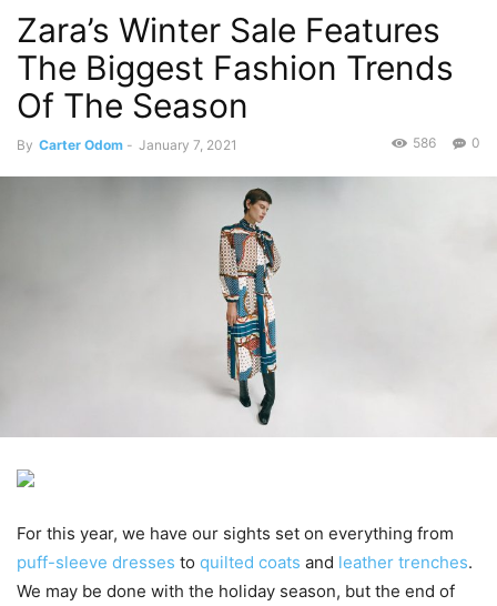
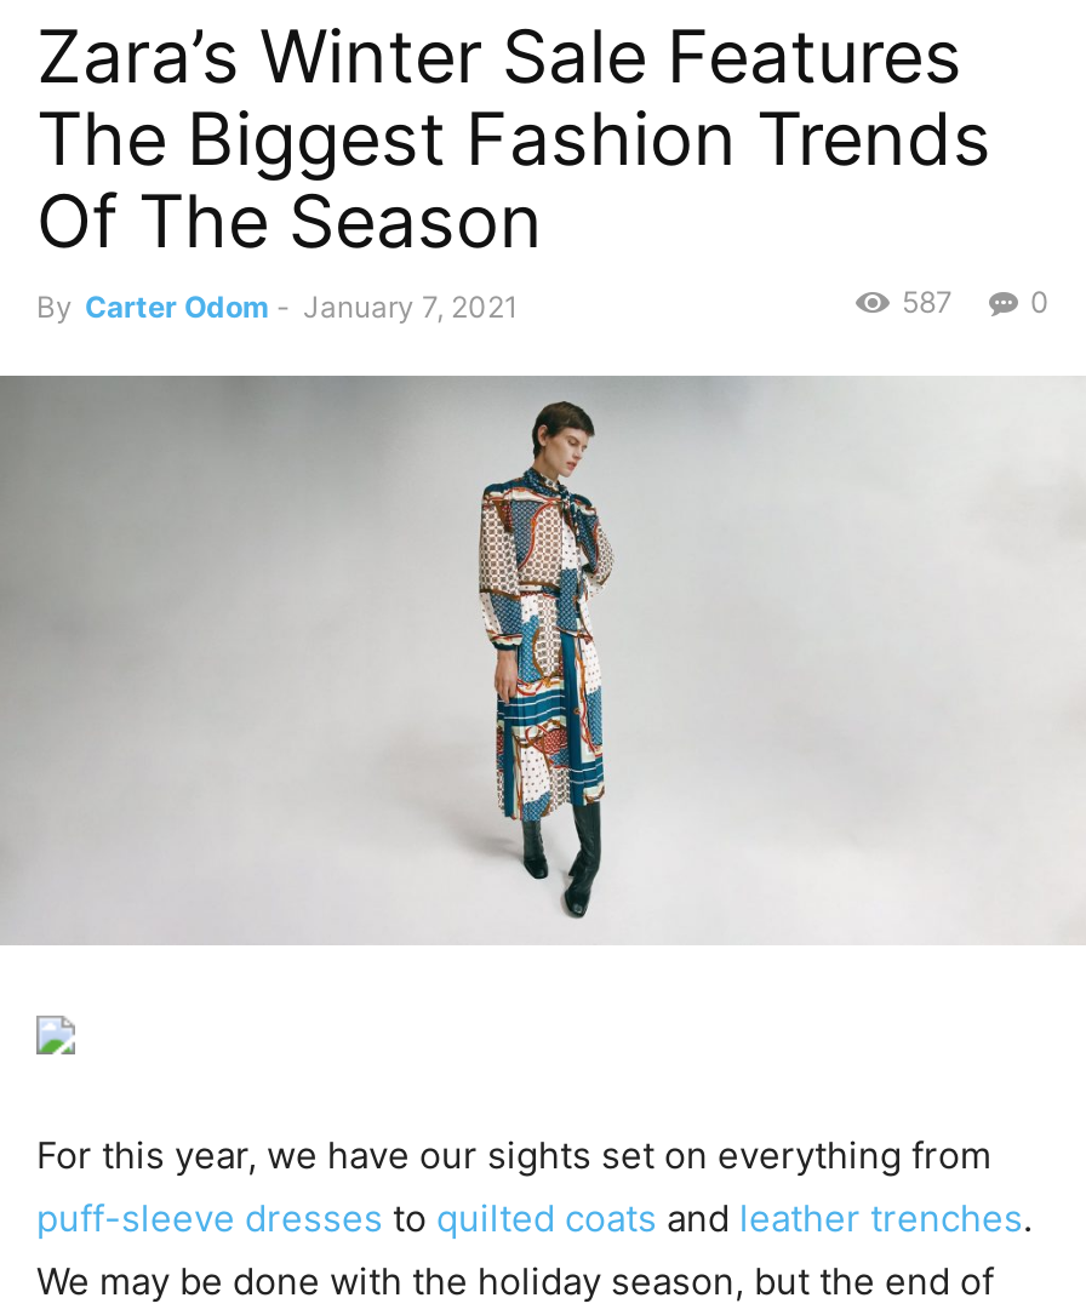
[413,134,436,151] 586 -> [902,284,953,320] 587

